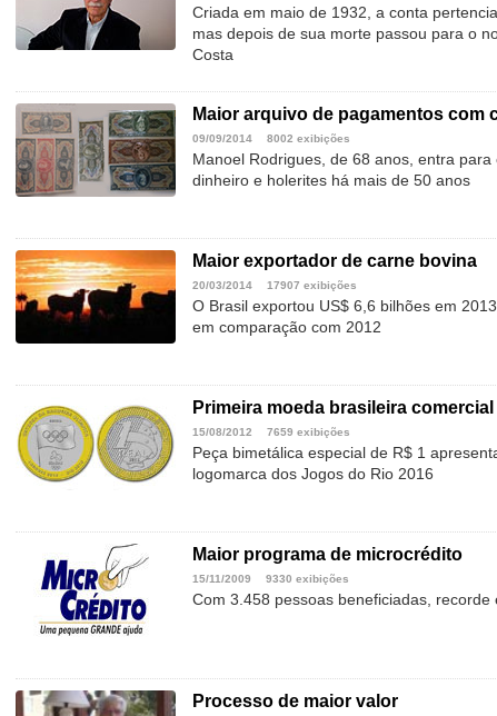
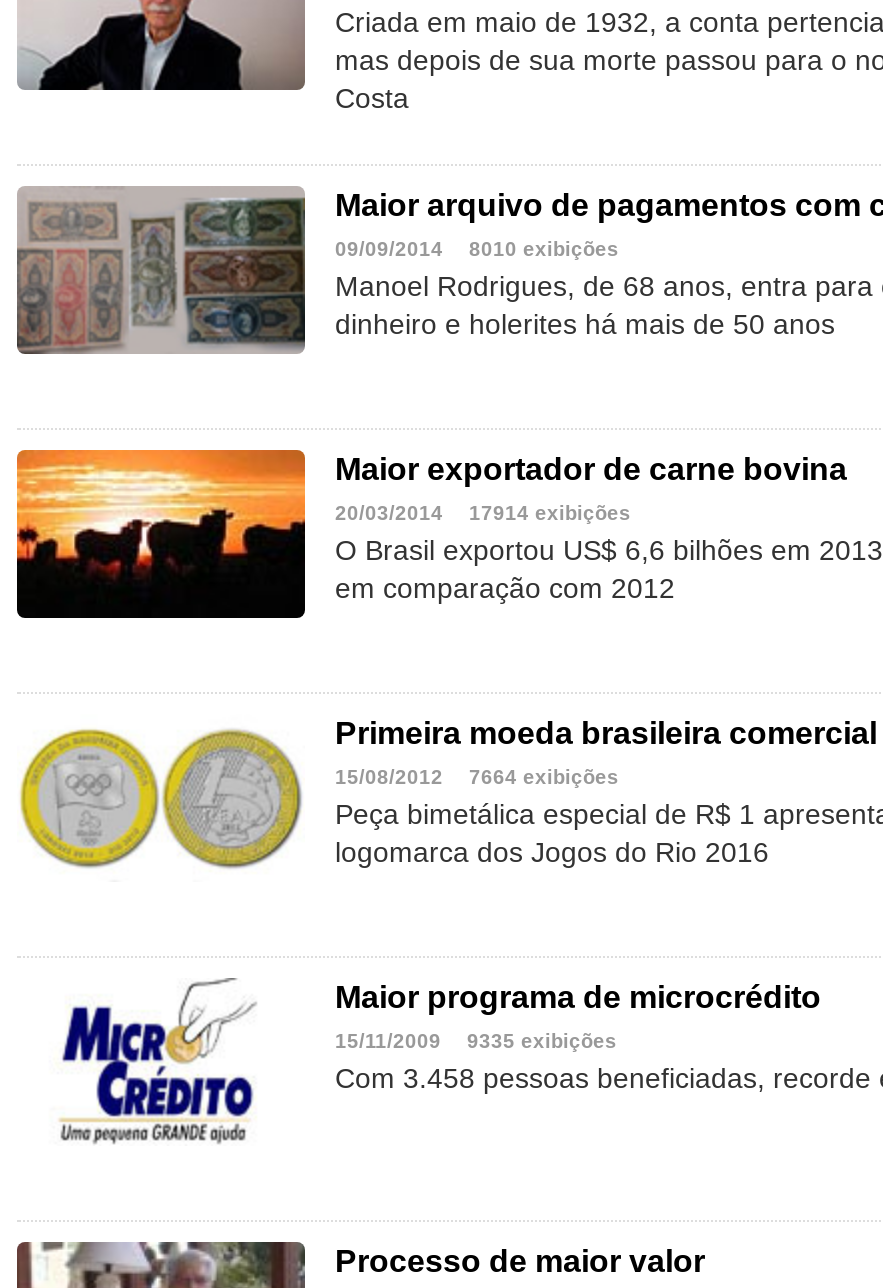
[192,133,350,145] 09/09/2014 8002 exibições -> [335,239,619,261] 09/09/2014 8010 exibições
[192,280,357,292] 20/03/2014 17907 exibições -> [335,503,631,525] 20/03/2014 17914 exibições
[192,426,350,438] 15/08/2012 7659 exibições -> [335,767,619,789] 15/08/2012 7664 exibições
[192,573,349,585] 15/11/2009 9330 exibições -> [335,1031,617,1053] 15/11/2009 9335 exibições

